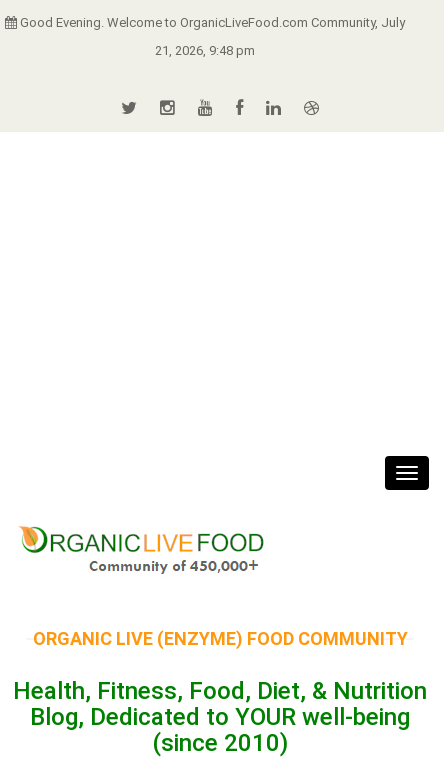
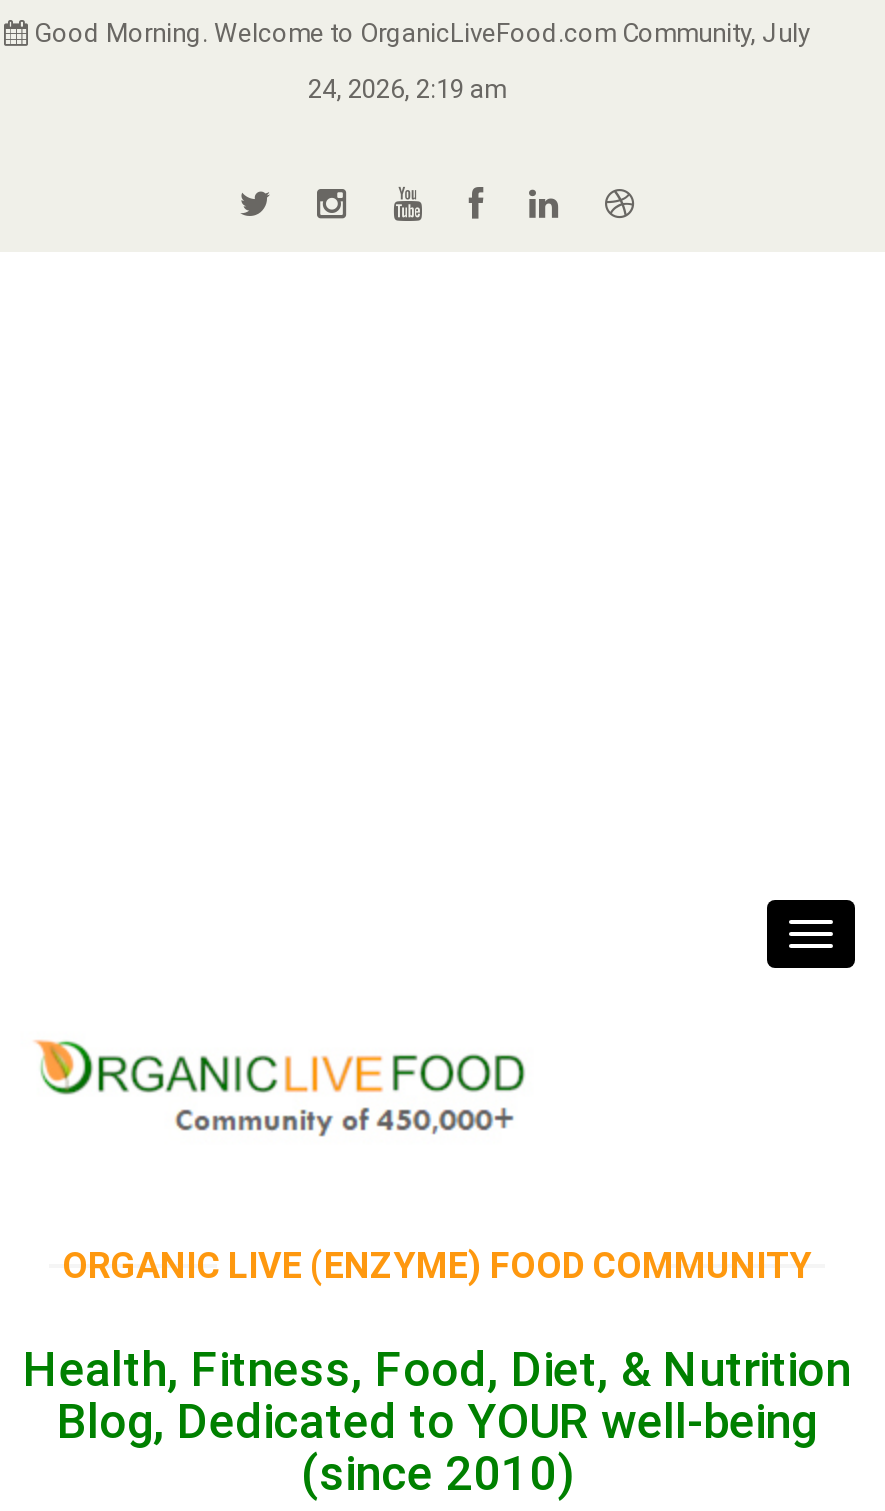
[17,15,405,30] Good Evening. Welcome to OrganicLiveFood.com Community, July -> [28,18,810,48] Good Morning. Welcome to OrganicLiveFood.com Community, July
[155,43,255,58] 21, 2026, 9:48 pm -> [308,74,506,104] 24, 2026, 2:19 am

